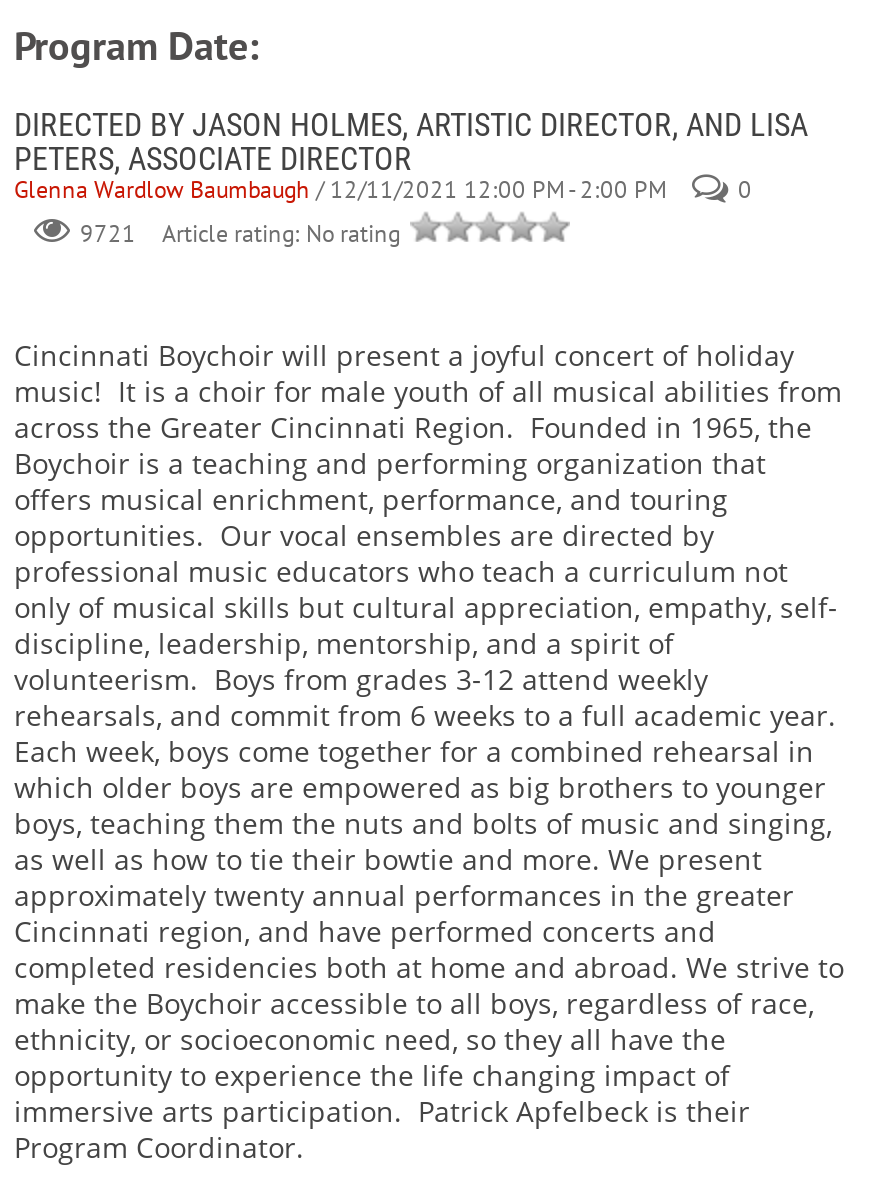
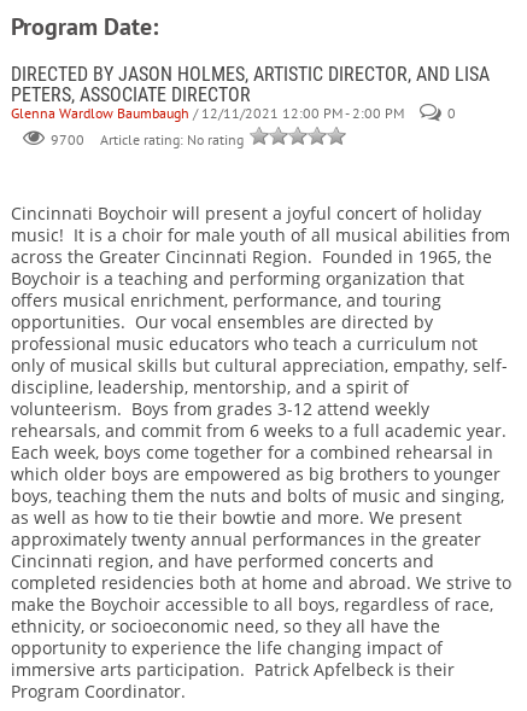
[80,218,406,248] 9721 Article rating: No rating -> [51,130,247,148] 9700 Article rating: No rating

